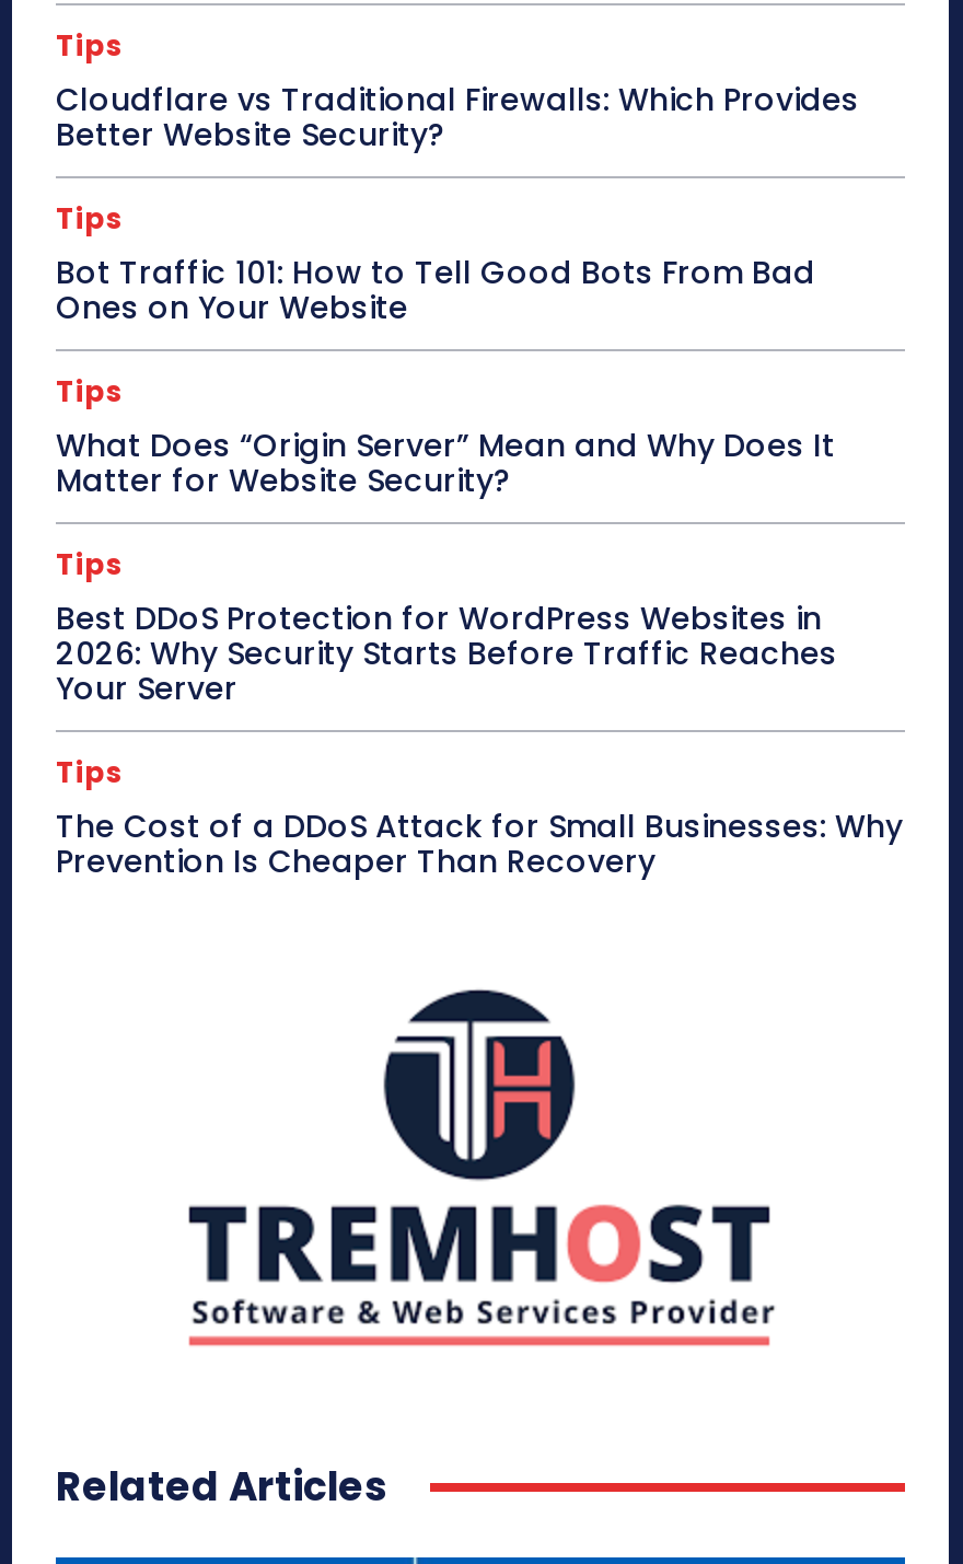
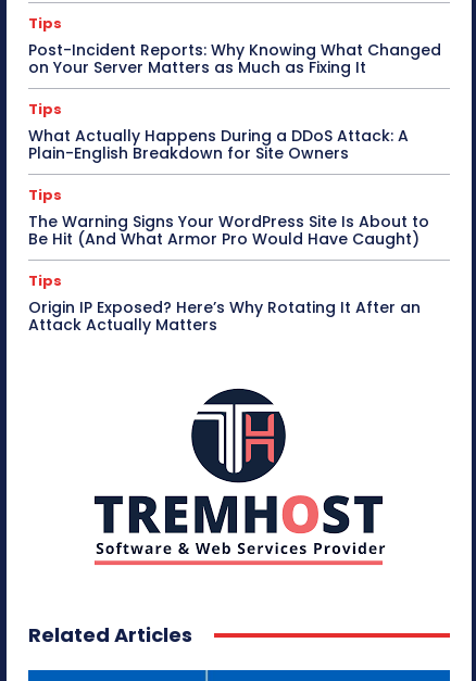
[56,79,859,158] Cloudflare vs Traditional Firewalls: Which Provides | Better Website Security? -> [28,40,441,79] Post-Incident Reports: Why Knowing What Changed | on Your Server Matters as Much as Fixing It
[56,252,815,331] Bot Traffic 101: How to Tell Good Bots From Bad | Ones on Your Website -> [28,125,409,165] What Actually Happens During a DDoS Attack: A | Plain-English Breakdown for Site Owners
[56,425,835,503] What Does “Origin Server” Mean and Why Does It | Matter for Website Security? -> [28,211,429,250] The Warning Signs Your WordPress Site Is About to | Be Hit (And What Armor Pro Would Have Caught)
[56,598,903,884] Best DDoS Protection for WordPress Websites in | 2026: Why Security Starts Before Traffic Reaches | Your Server | Tips | The Cost of a DDoS Attack for Small Businesses: Why | Prevention Is Cheaper Than Recovery -> [28,297,421,336] Origin IP Exposed? Here’s Why Rotating It After an | Attack Actually Matters

